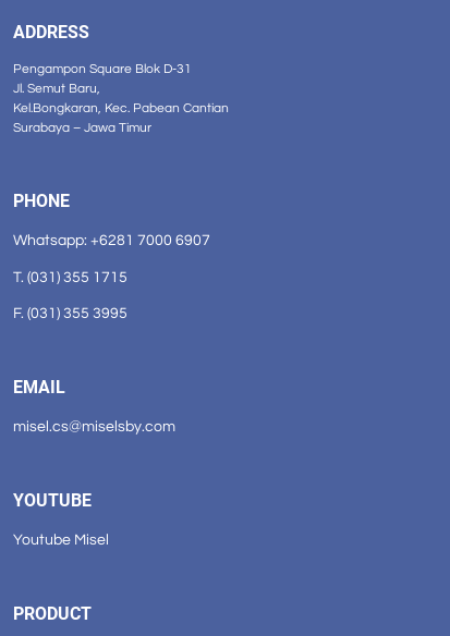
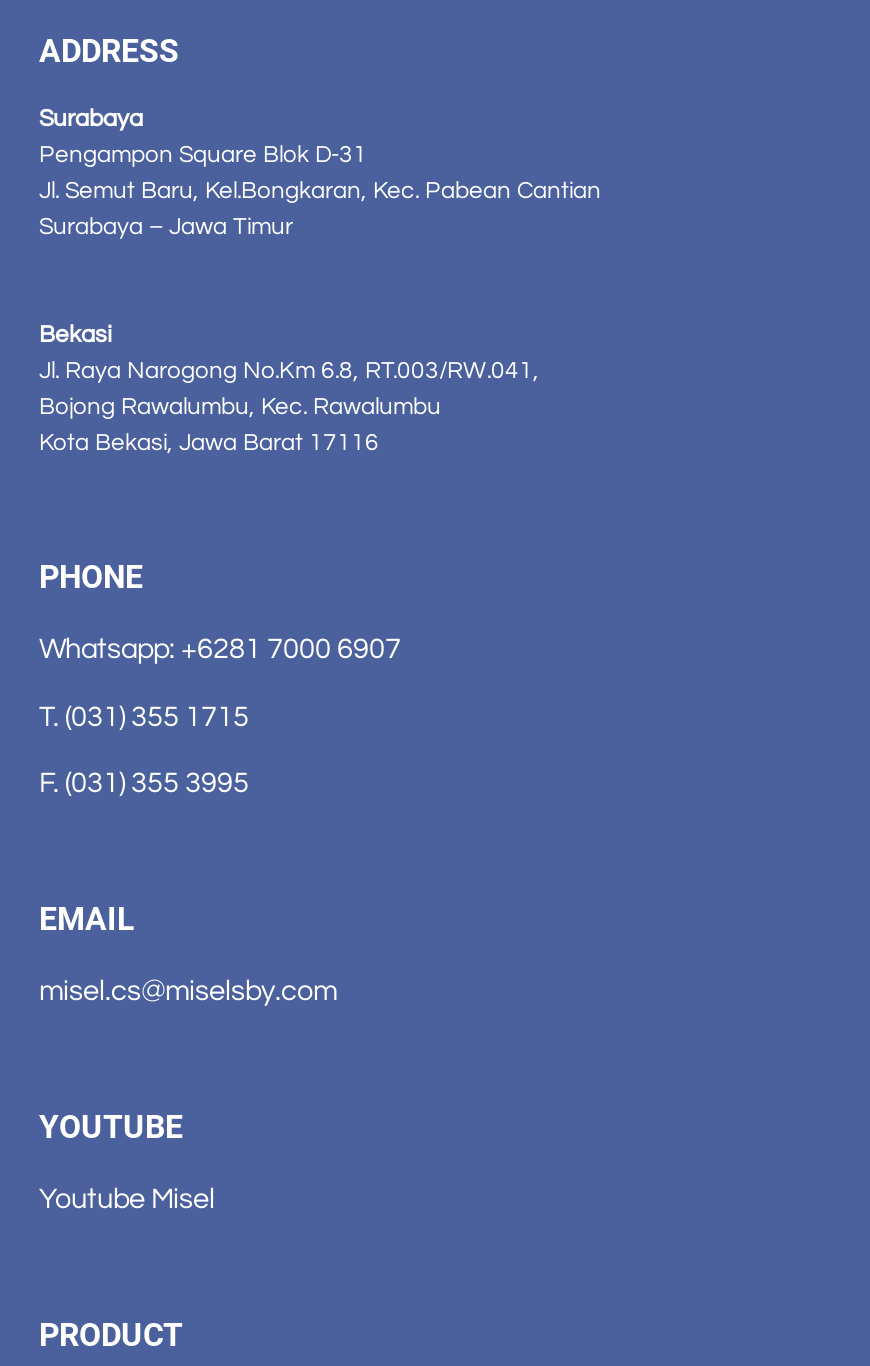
none -> [39,105,143,131] Surabaya
none -> [39,321,545,455] Bekasi | Jl. Raya Narogong No.Km 6.8, RT.003/RW.041, | Bojong Rawalumbu, Kec. Rawalumbu | Kota Bekasi, Jawa Barat 17116

